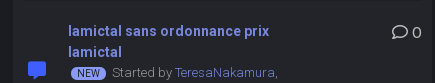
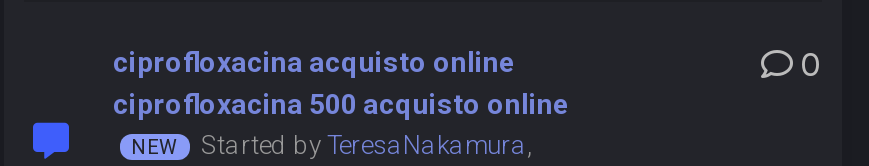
[67,23,268,60] lamictal sans ordonnance prix | lamictal -> [113,46,569,120] ciprofloxacina acquisto online | ciprofloxacina 500 acquisto online

